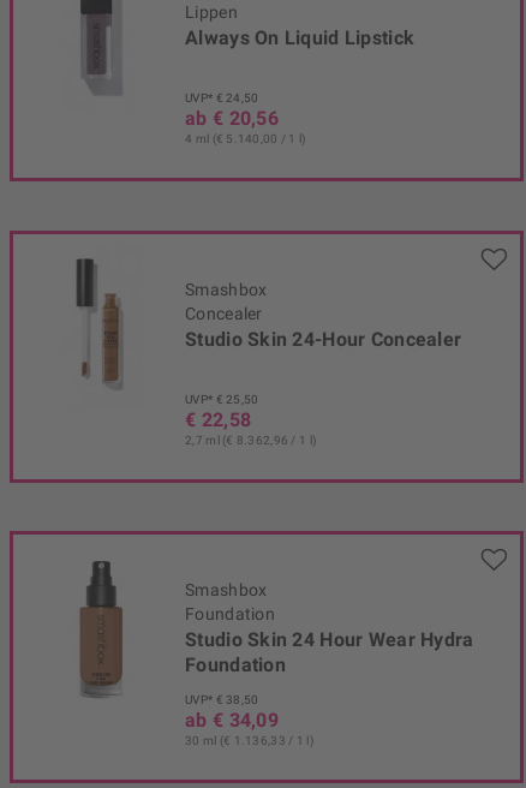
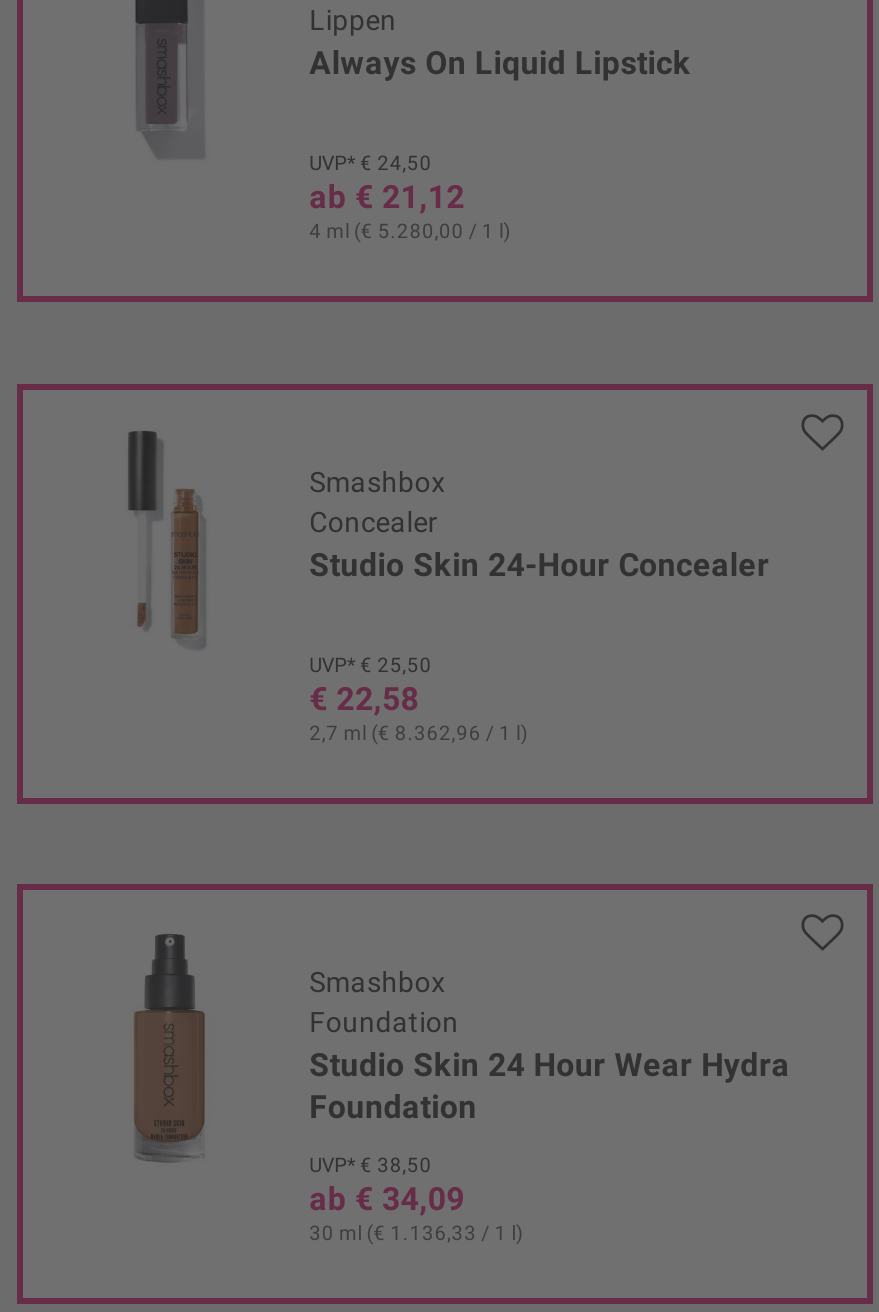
[185,107,278,130] ab € 20,56 -> [309,178,465,216] ab € 21,12
[185,132,306,145] 4 ml (€ 5.140,00 / 1 l) -> [309,220,510,242] 4 ml (€ 5.280,00 / 1 l)

